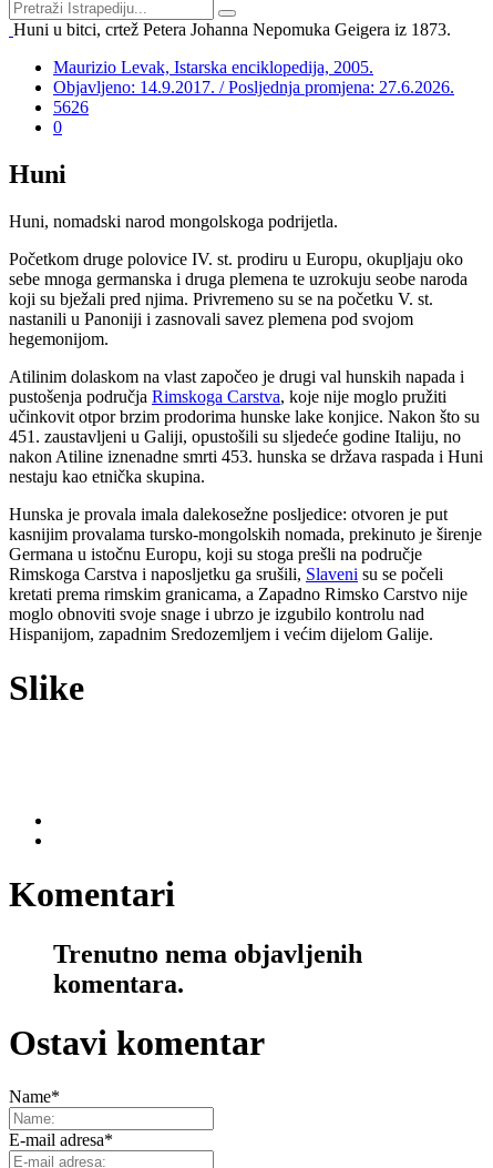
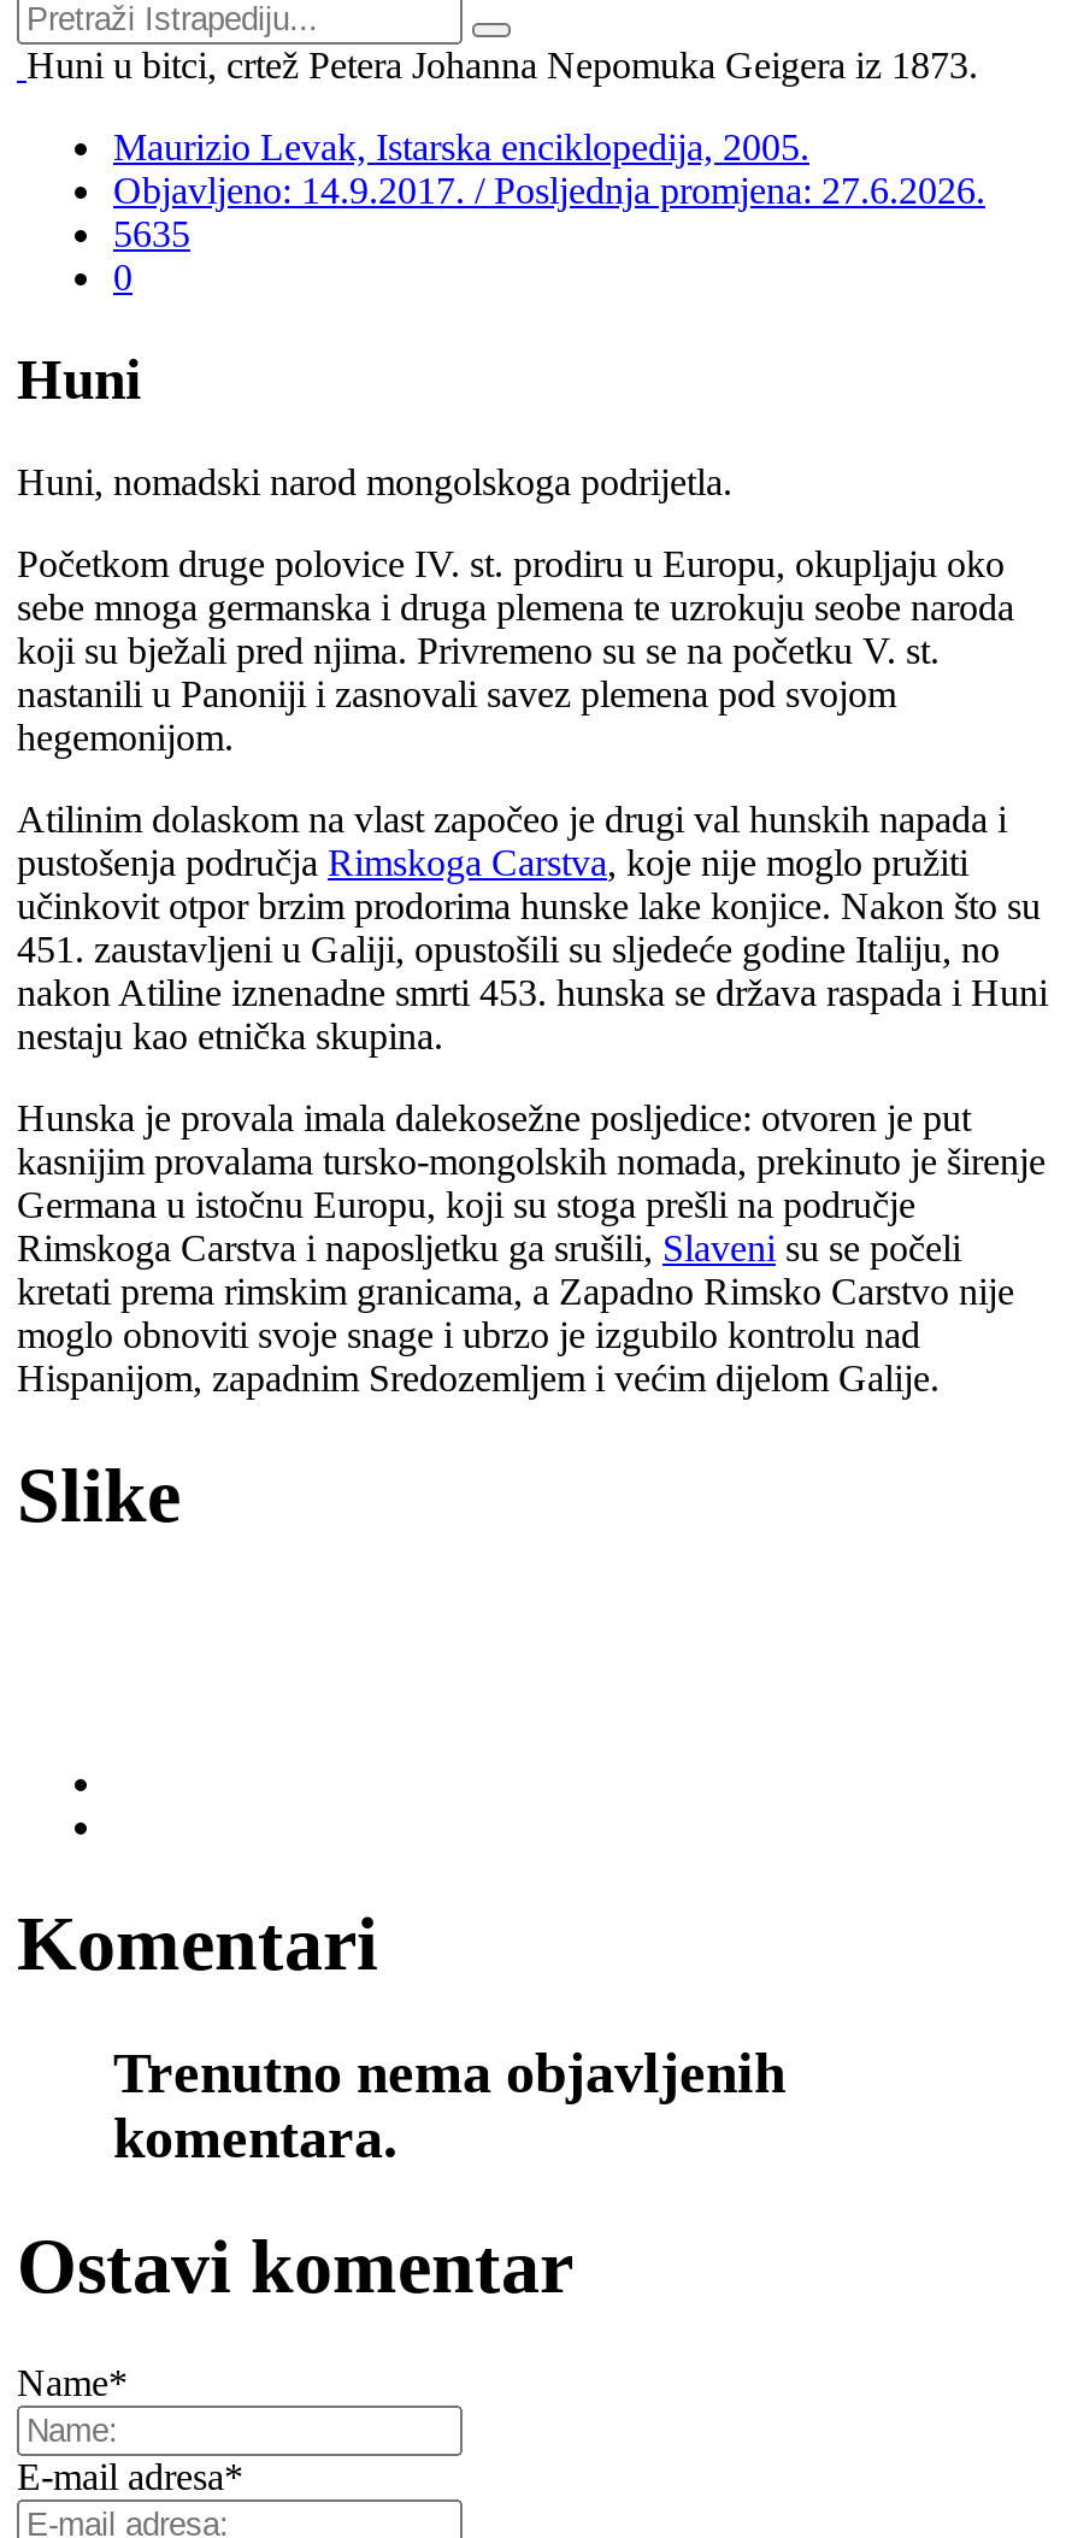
[53,98,89,116] 5626 -> [113,213,190,254] 5635

